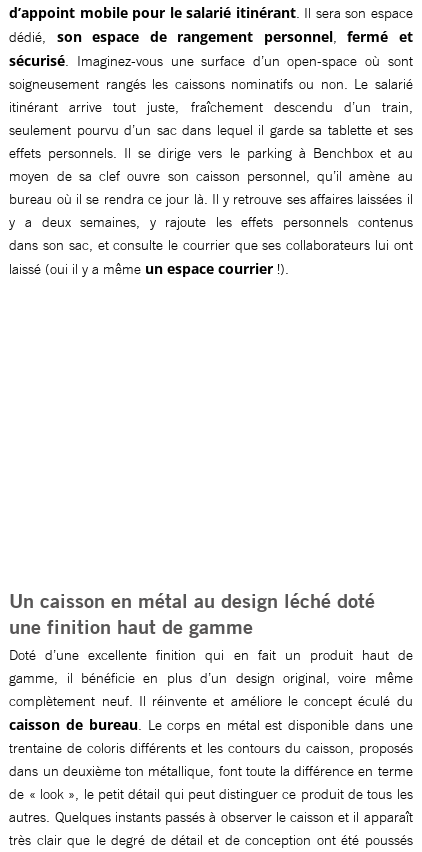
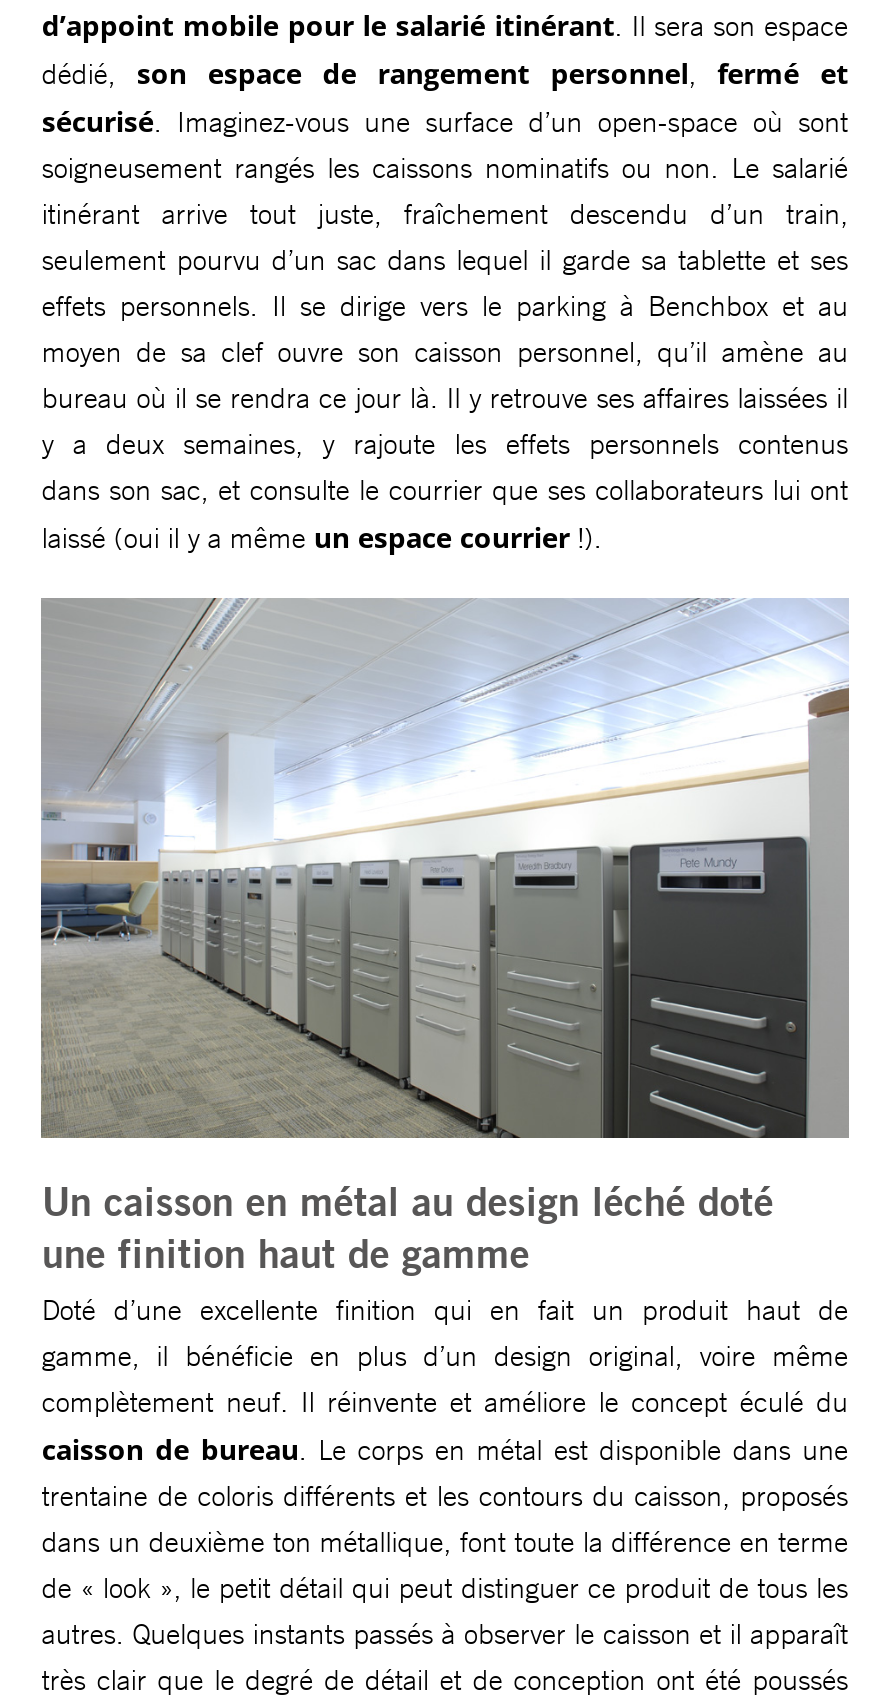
none -> [39,596,851,1140] [image]

